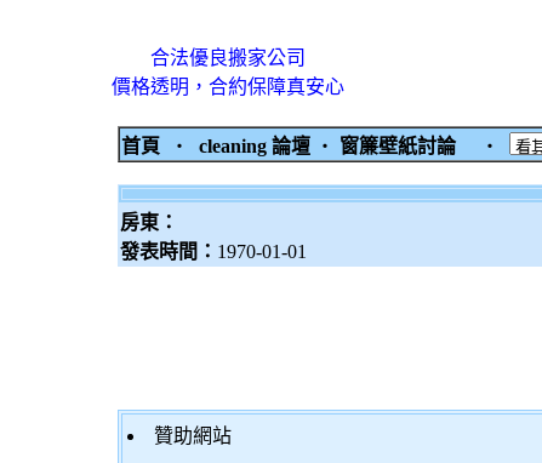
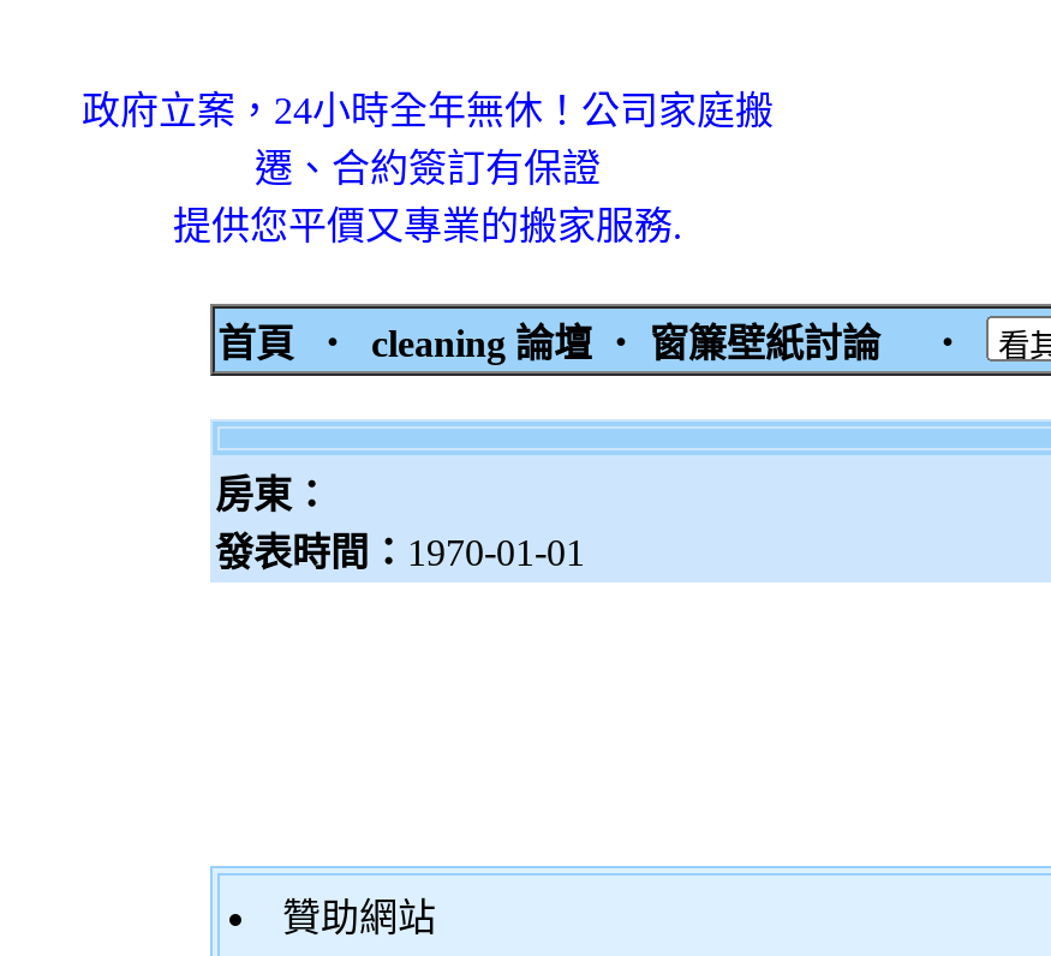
[111,47,344,97] 合法優良搬家公司 | 價格透明，合約保障真安心 -> [82,90,774,246] 政府立案，24小時全年無休！公司家庭搬 | 遷、合約簽訂有保證 | 提供您平價又專業的搬家服務.

